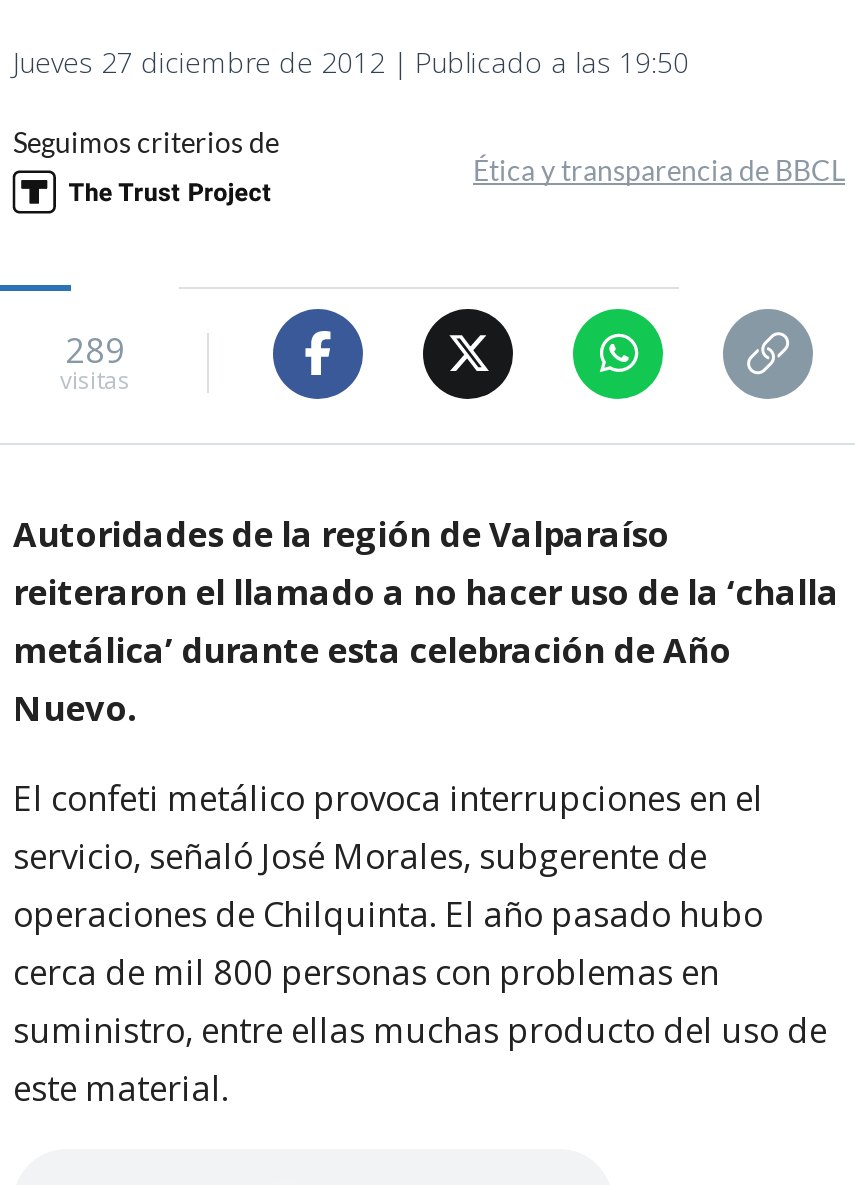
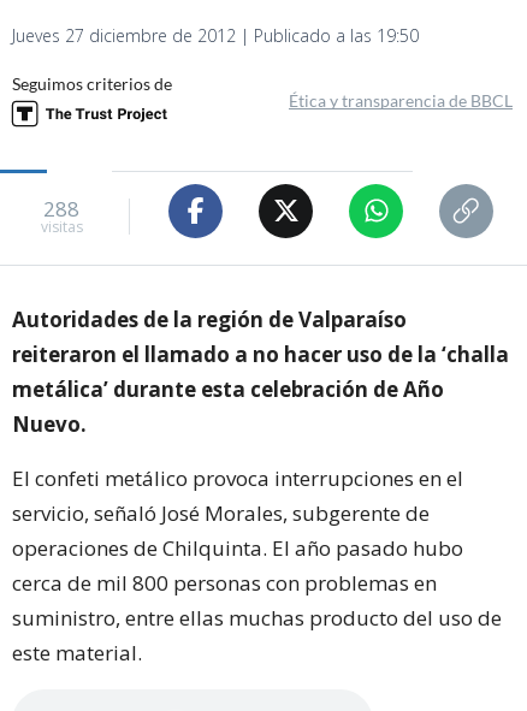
[65,328,125,374] 289 -> [43,195,79,223] 288

